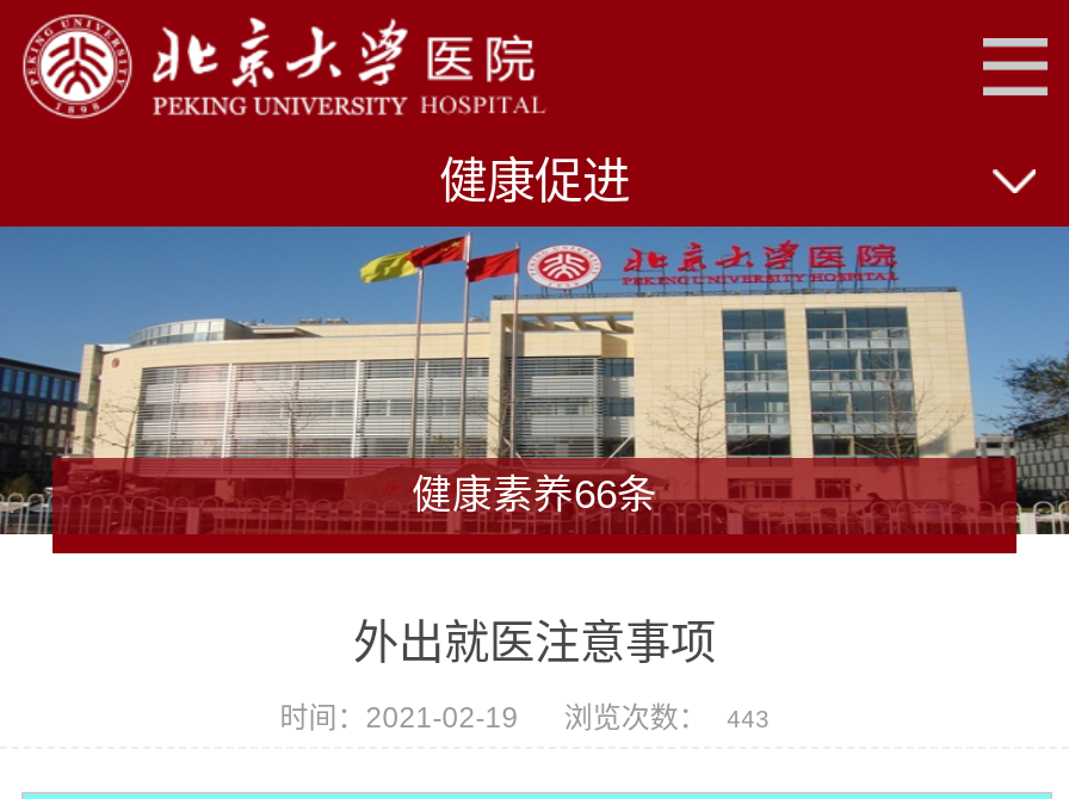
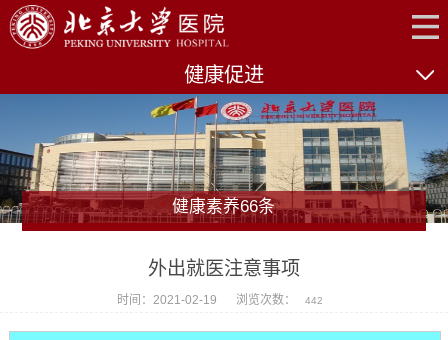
[280,701,770,734] 时间：2021-02-19 浏览次数： 443 -> [117,293,323,307] 时间：2021-02-19 浏览次数： 442

